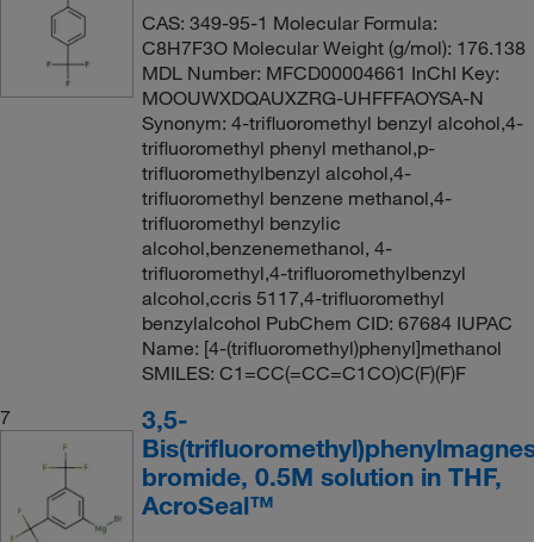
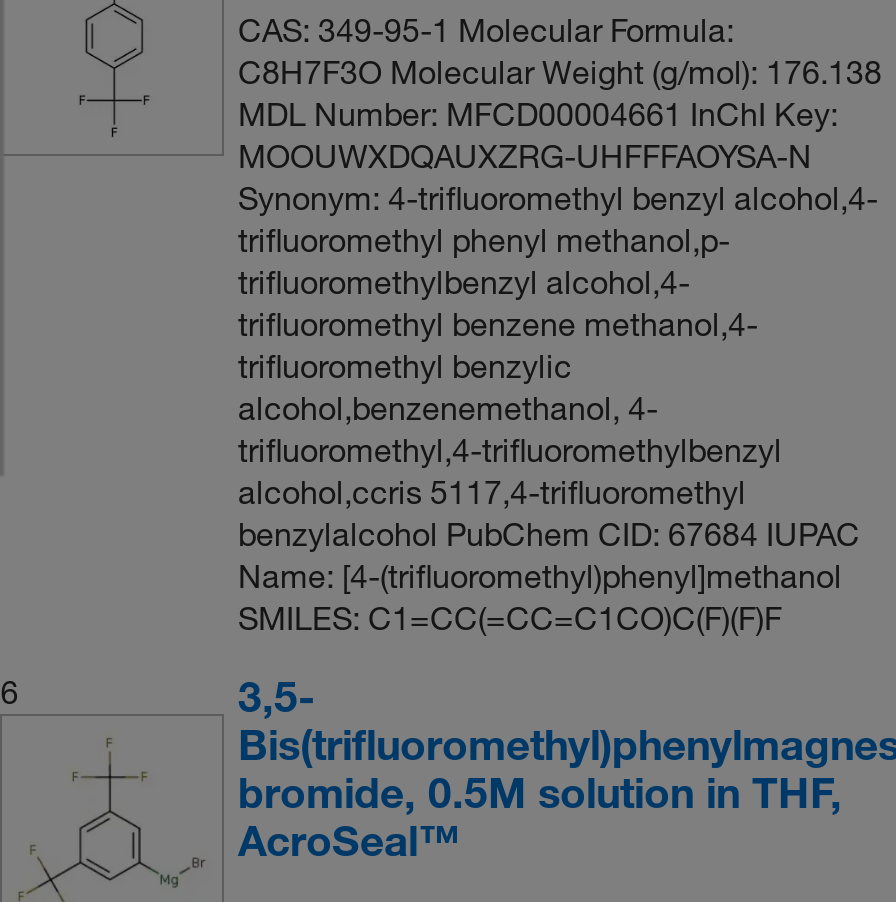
[0,405,11,429] 7 -> [0,672,18,712] 6

